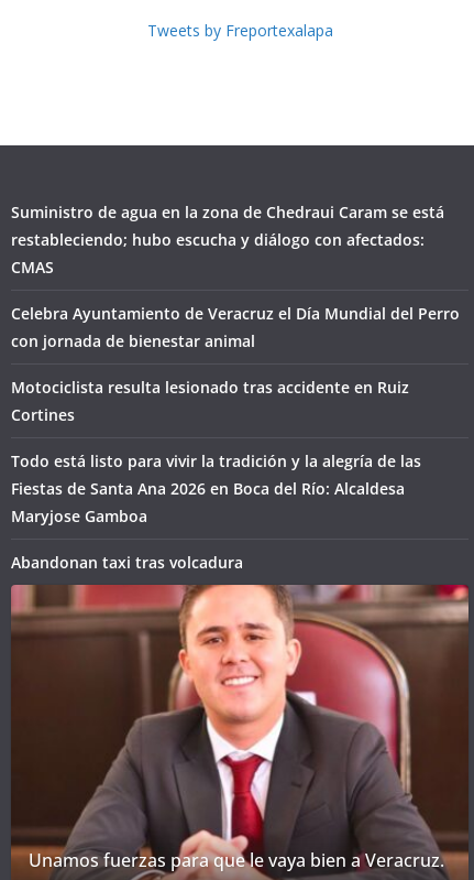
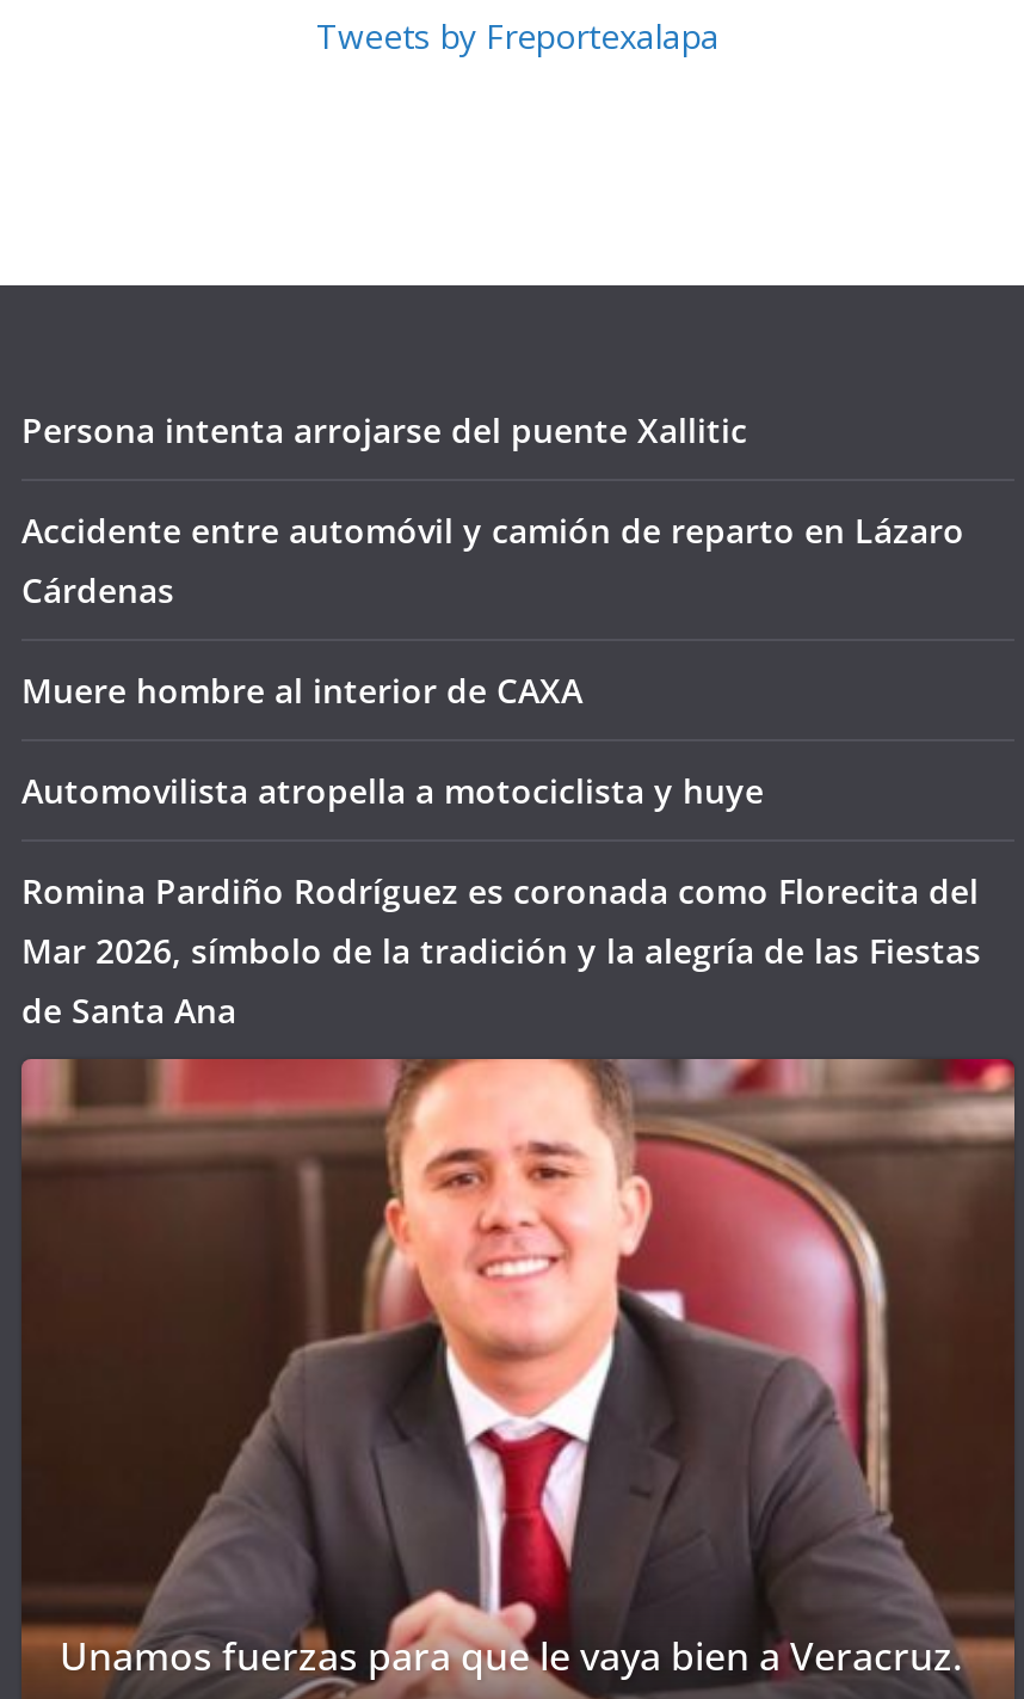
[11,202,444,278] Suministro de agua en la zona de Chedraui Caram se está | restableciendo; hubo escucha y diálogo con afectados: | CMAS -> [21,408,747,453] Persona intenta arrojarse del puente Xallitic
[11,303,460,352] Celebra Ayuntamiento de Veracruz el Día Mundial del Perro | con jornada de bienestar animal -> [21,508,964,613] Accidente entre automóvil y camión de reparto en Lázaro | Cárdenas
[11,377,409,426] Motociclista resulta lesionado tras accidente en Ruiz | Cortines -> [21,668,582,714] Muere hombre al interior de CAXA
[11,451,421,527] Todo está listo para vivir la tradición y la alegría de las | Fiestas de Santa Ana 2026 en Boca del Río: Alcaldesa | Maryjose Gamboa -> [21,769,764,814] Automovilista atropella a motociclista y huye
[11,552,243,573] Abandonan taxi tras volcadura -> [21,869,981,1034] Romina Pardiño Rodríguez es coronada como Florecita del | Mar 2026, símbolo de la tradición y la alegría de las Fiestas | de Santa Ana

